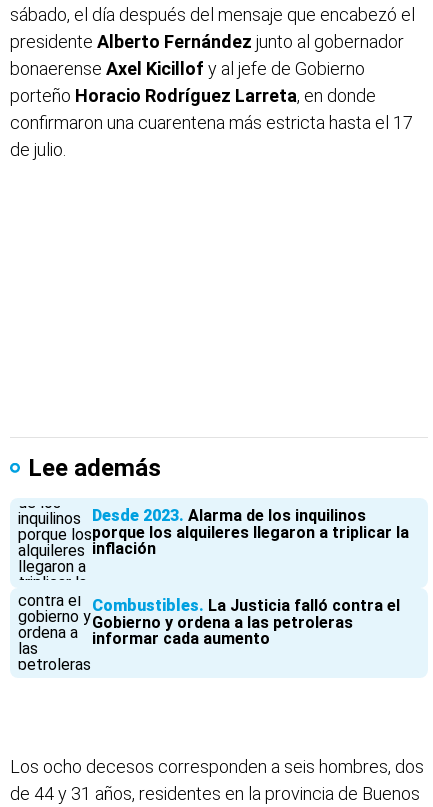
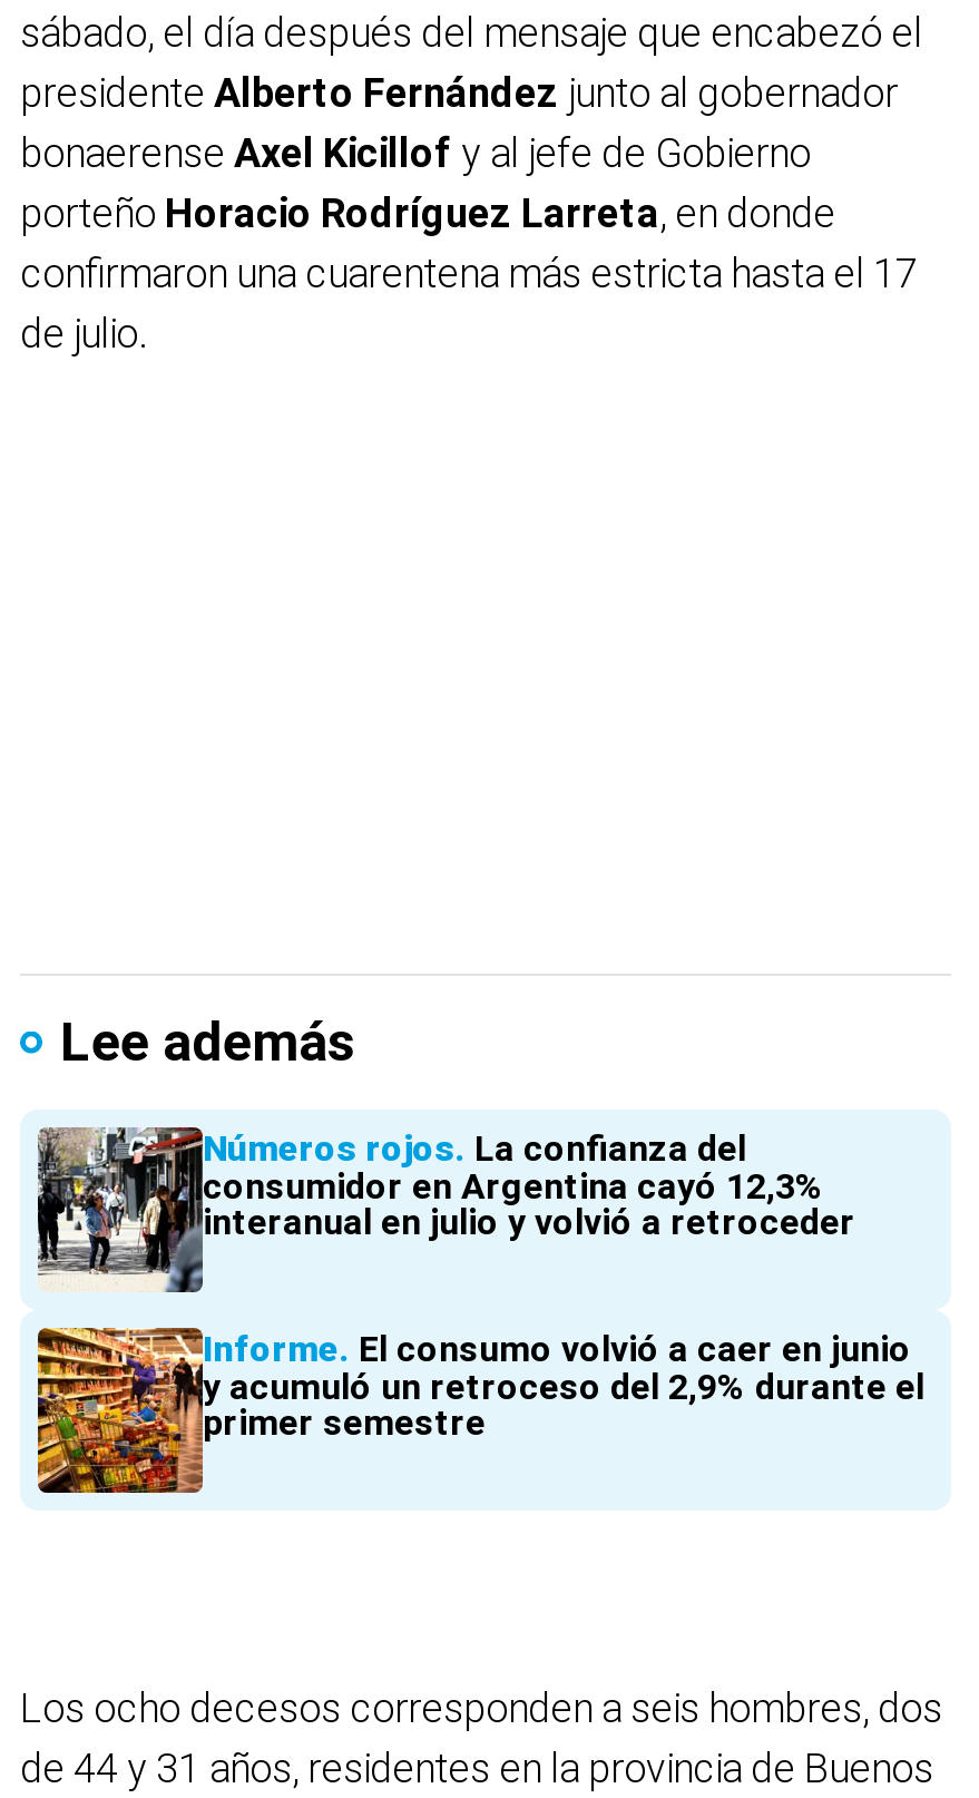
[18,505,409,581] [image] | Desde 2023 Alarma de los inquilinos | porque los alquileres llegaron a triplicar la | inflación -> [36,1125,855,1294] [image] | Números rojos La confianza del | consumidor en Argentina cayó 12,3% | interanual en julio y volvió a retroceder
[17,595,400,671] [image] | Combustibles La Justicia falló contra el | Gobierno y ordena a las petroleras | informar cada aumento -> [36,1326,924,1495] [image] | Informe El consumo volvió a caer en junio | y acumuló un retroceso del 2,9% durante el | primer semestre

